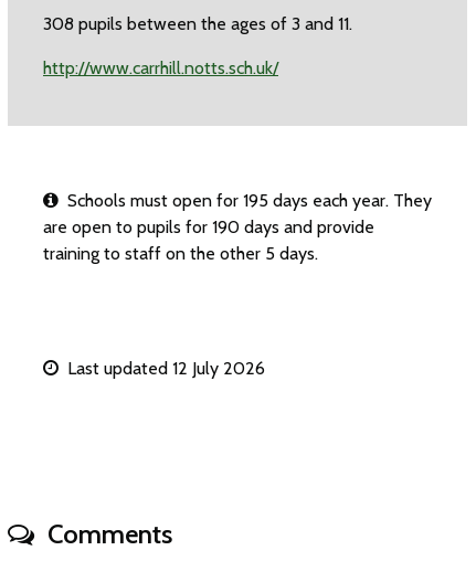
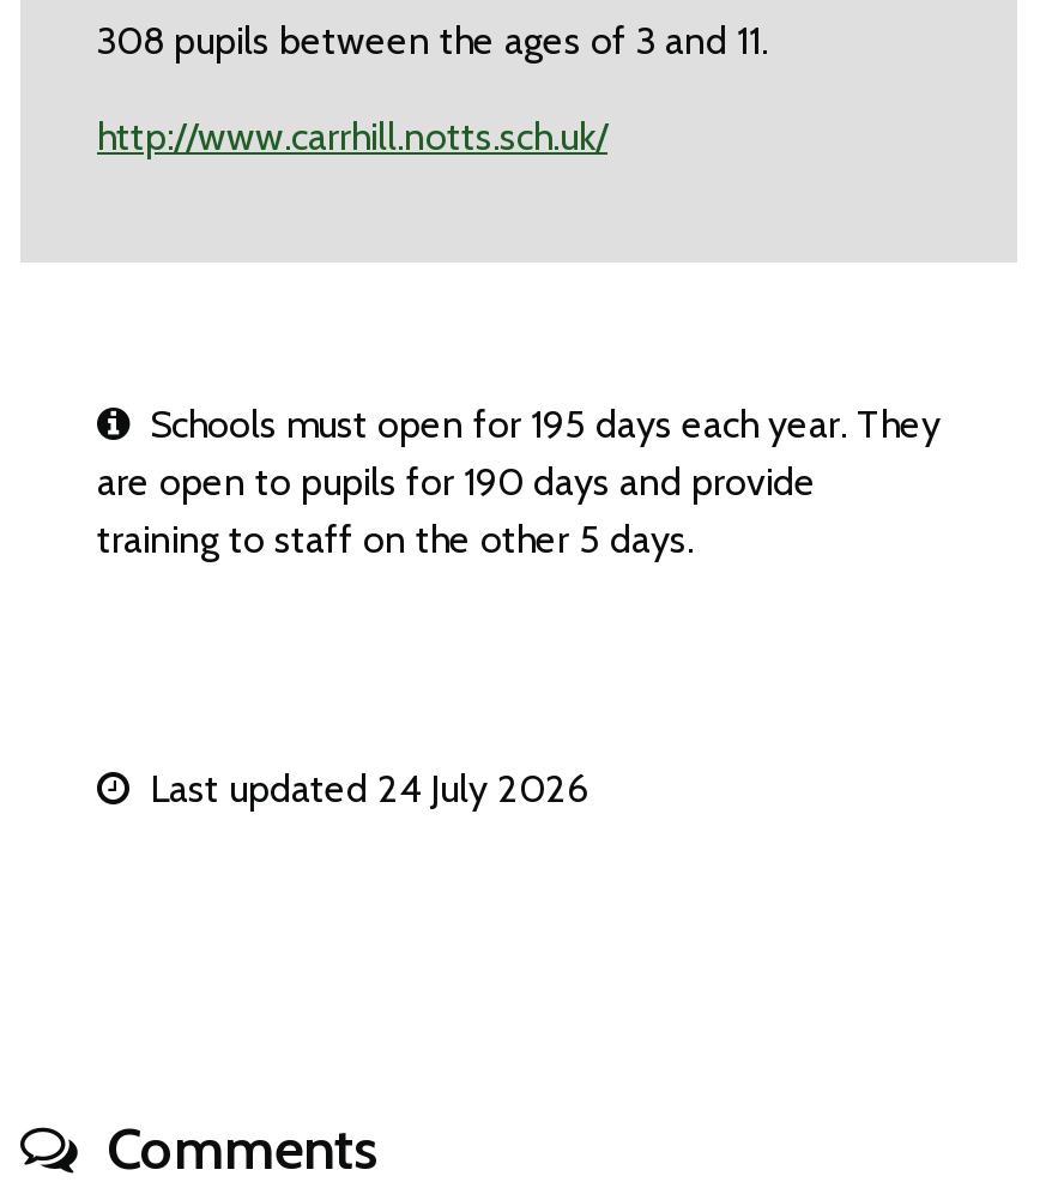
[59,358,265,379] Last updated 12 July 2026 -> [131,766,588,812] Last updated 24 July 2026

